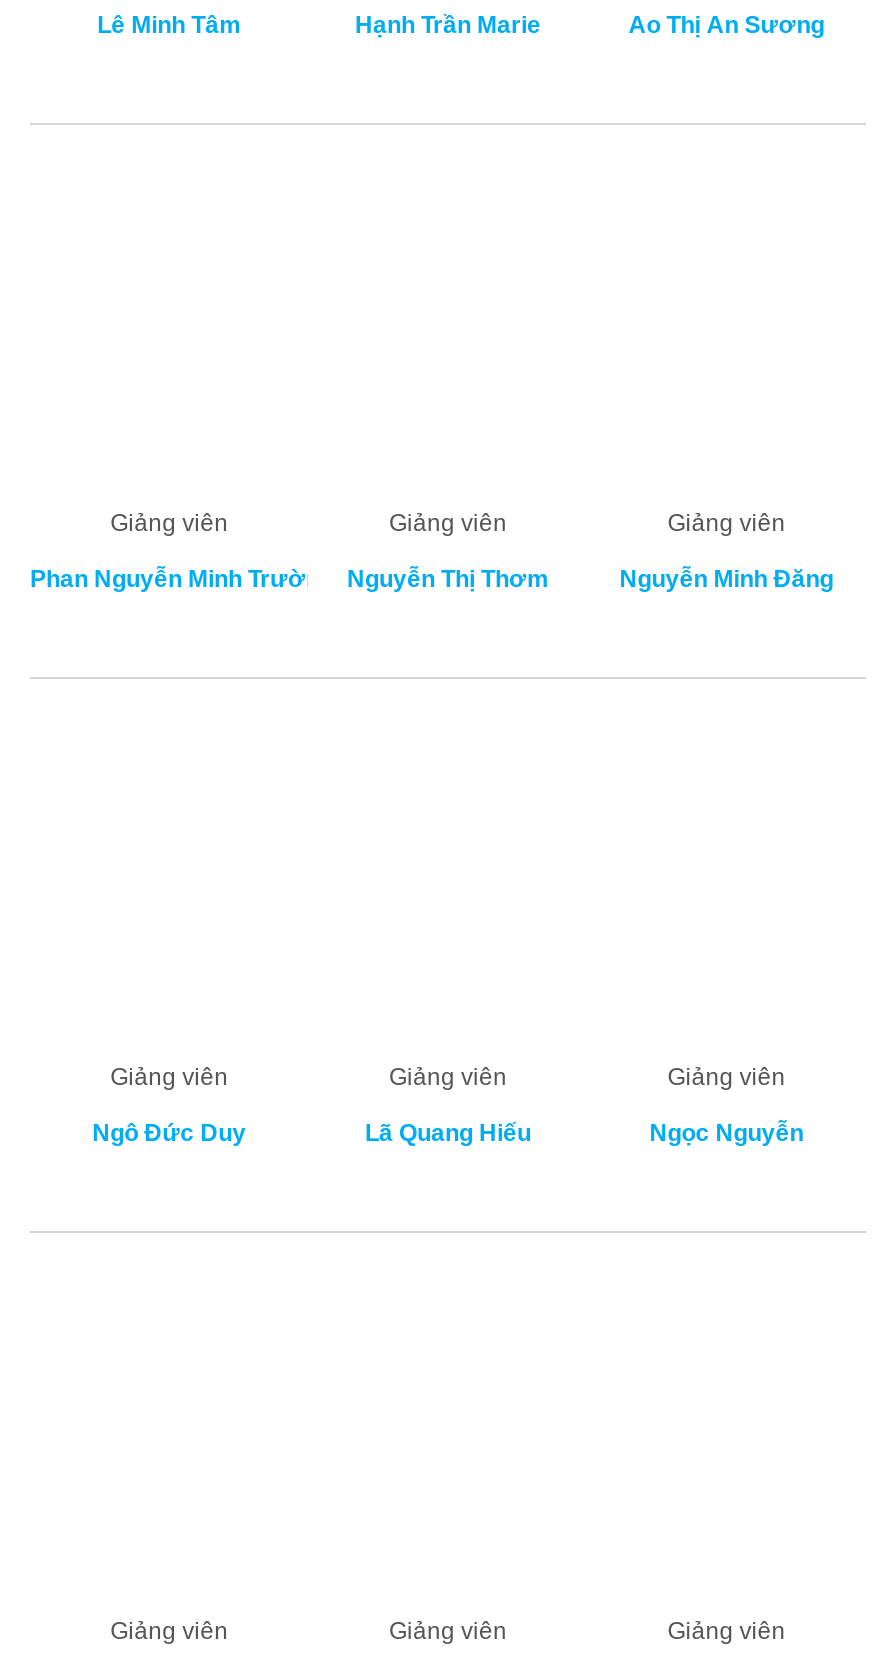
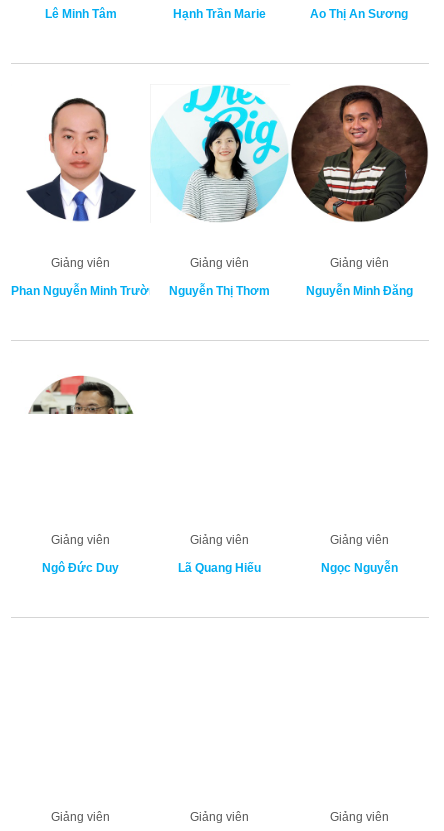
none -> [26,97,137,222] [image]
none -> [150,84,429,223] [image]
none -> [28,375,134,415] [image]

